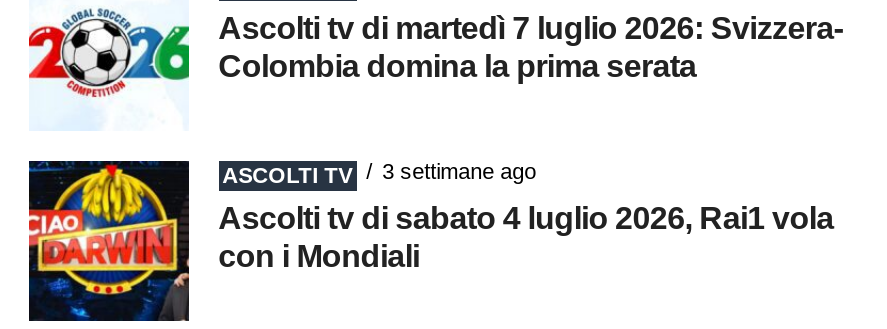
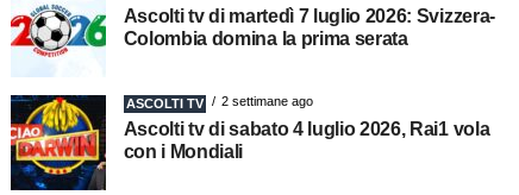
[382,159,536,183] 3 settimane ago -> [221,95,313,109] 2 settimane ago

